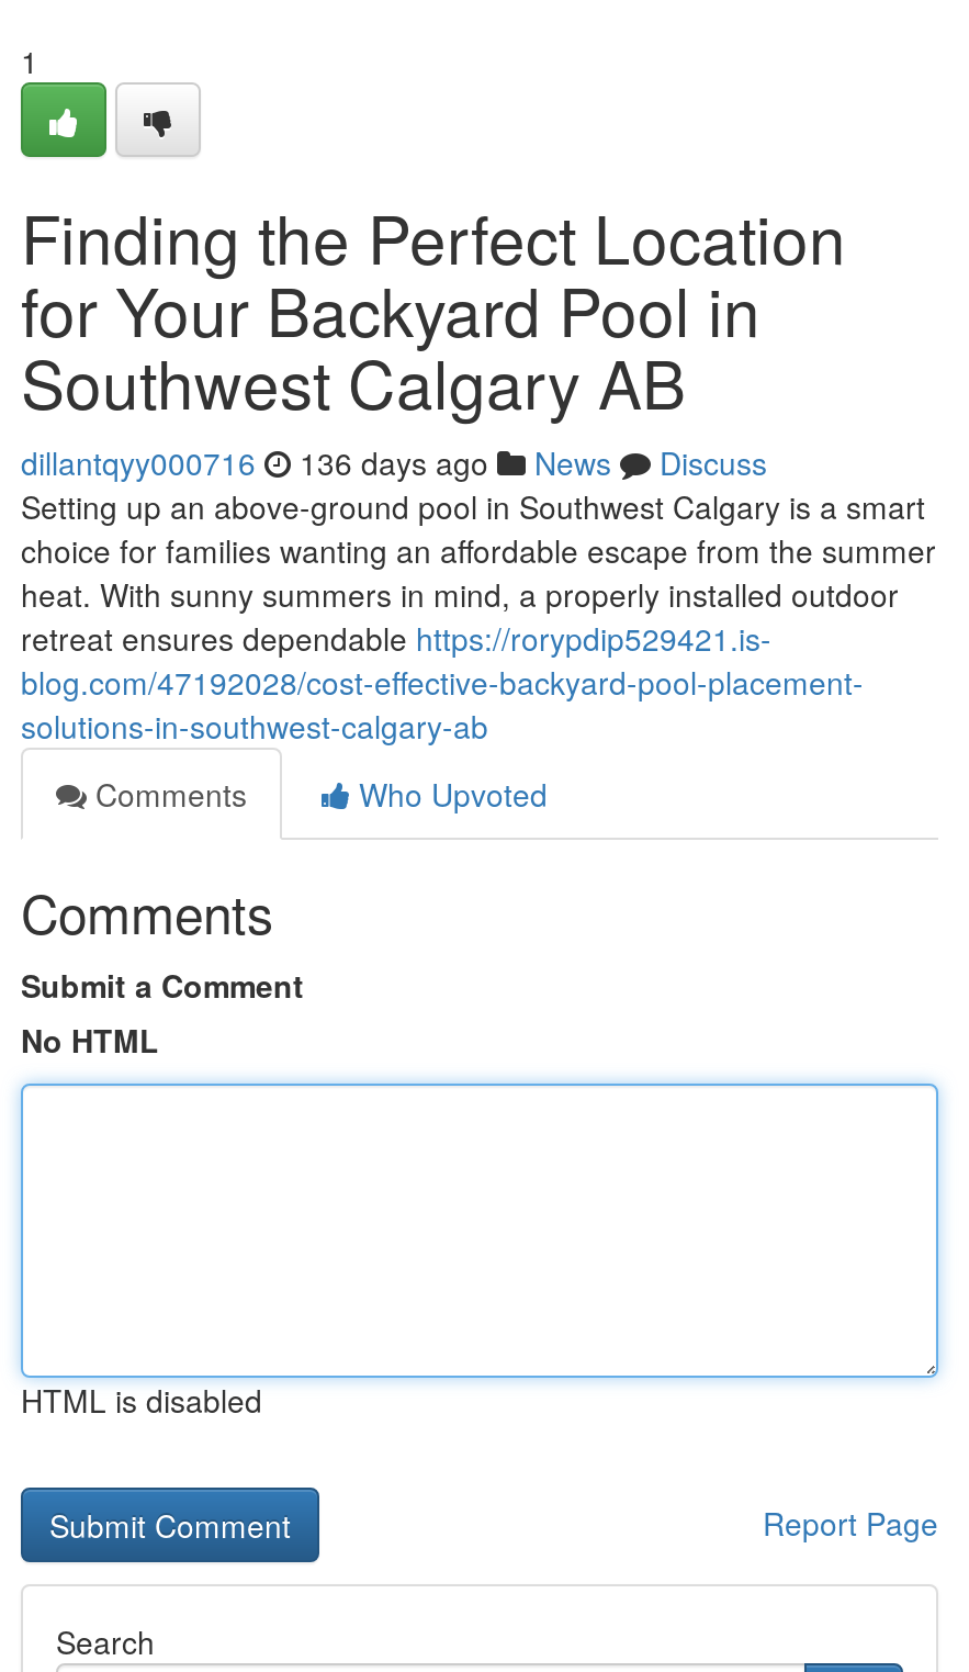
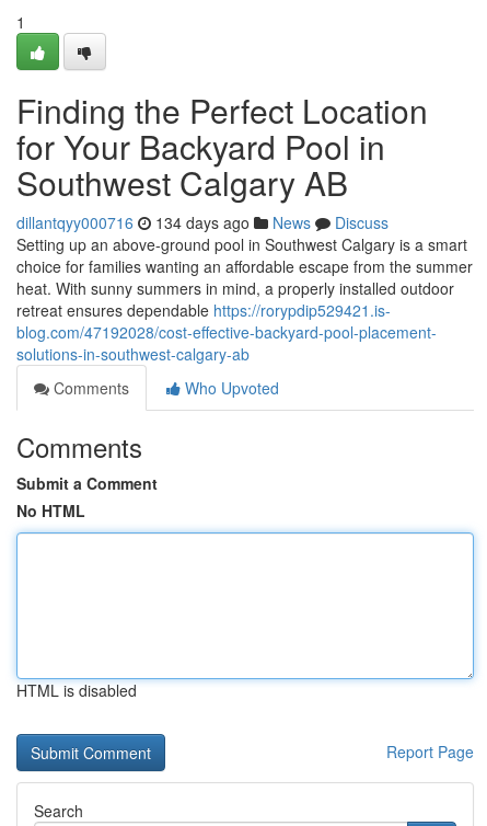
[21,440,767,484] dillantqyy000716 136 days ago News Discuss -> [16,211,389,233] dillantqyy000716 134 days ago News Discuss

